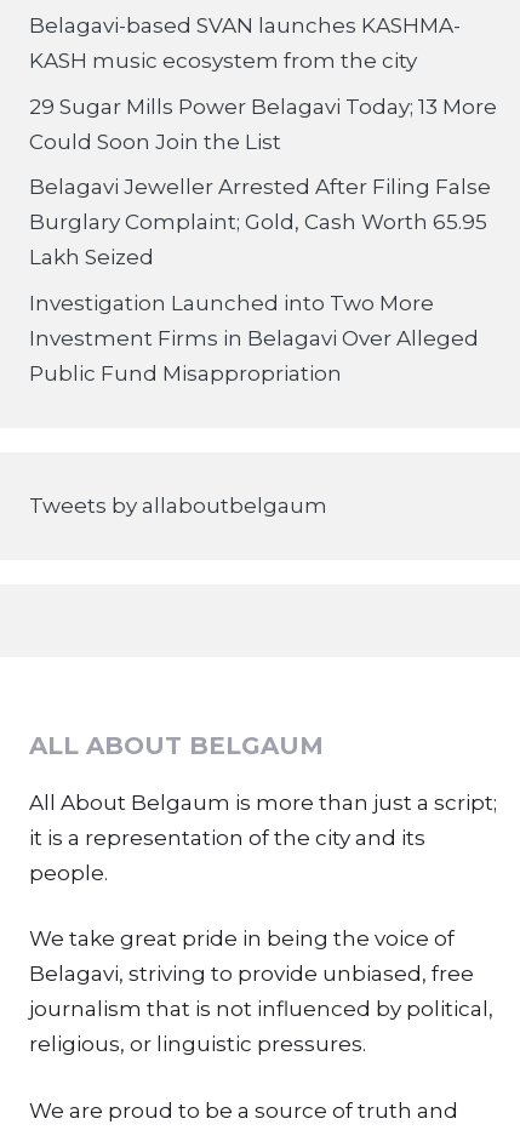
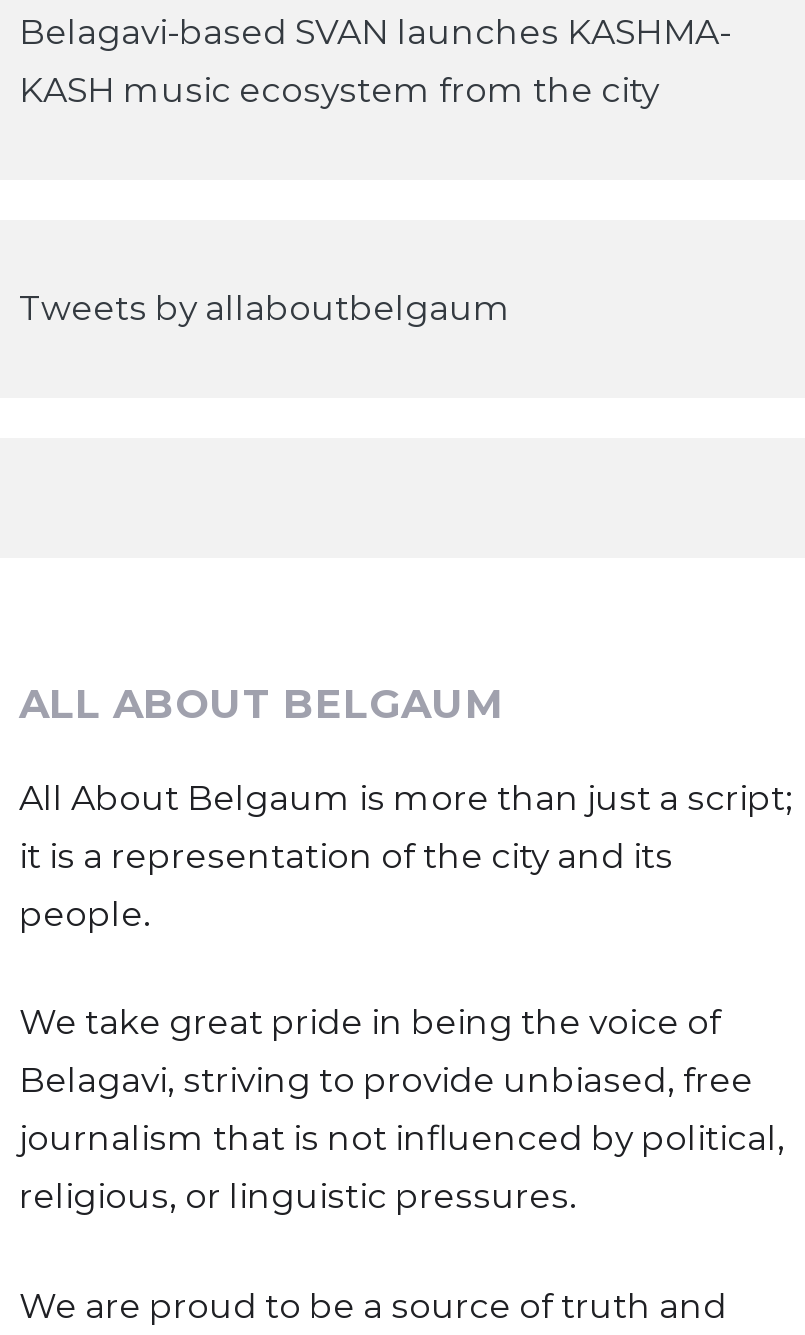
[29,94,497,385] 29 Sugar Mills Power Belagavi Today; 13 More | Could Soon Join the List | Belagavi Jeweller Arrested After Filing False | Burglary Complaint; Gold, Cash Worth 65.95 | Lakh Seized | Investigation Launched into Two More | Investment Firms in Belagavi Over Alleged | Public Fund Misappropriation -> none

